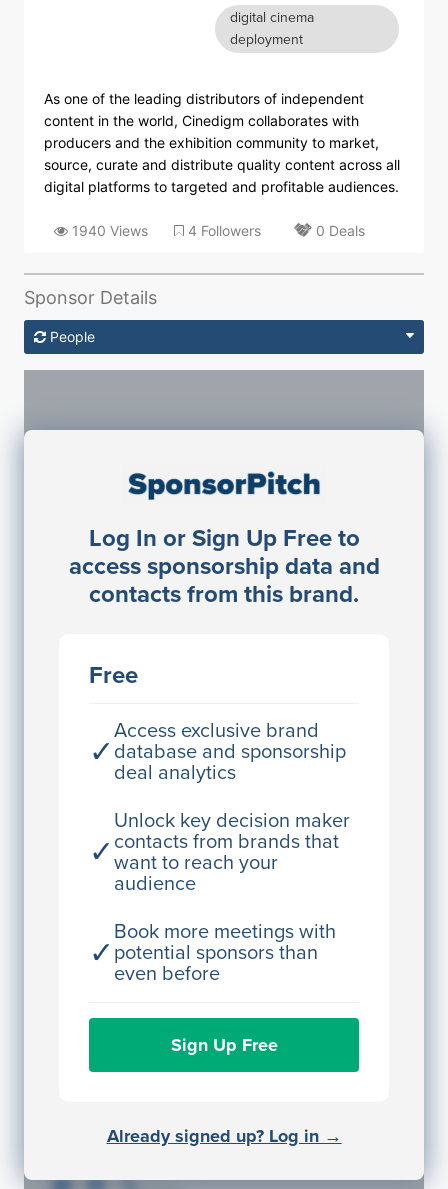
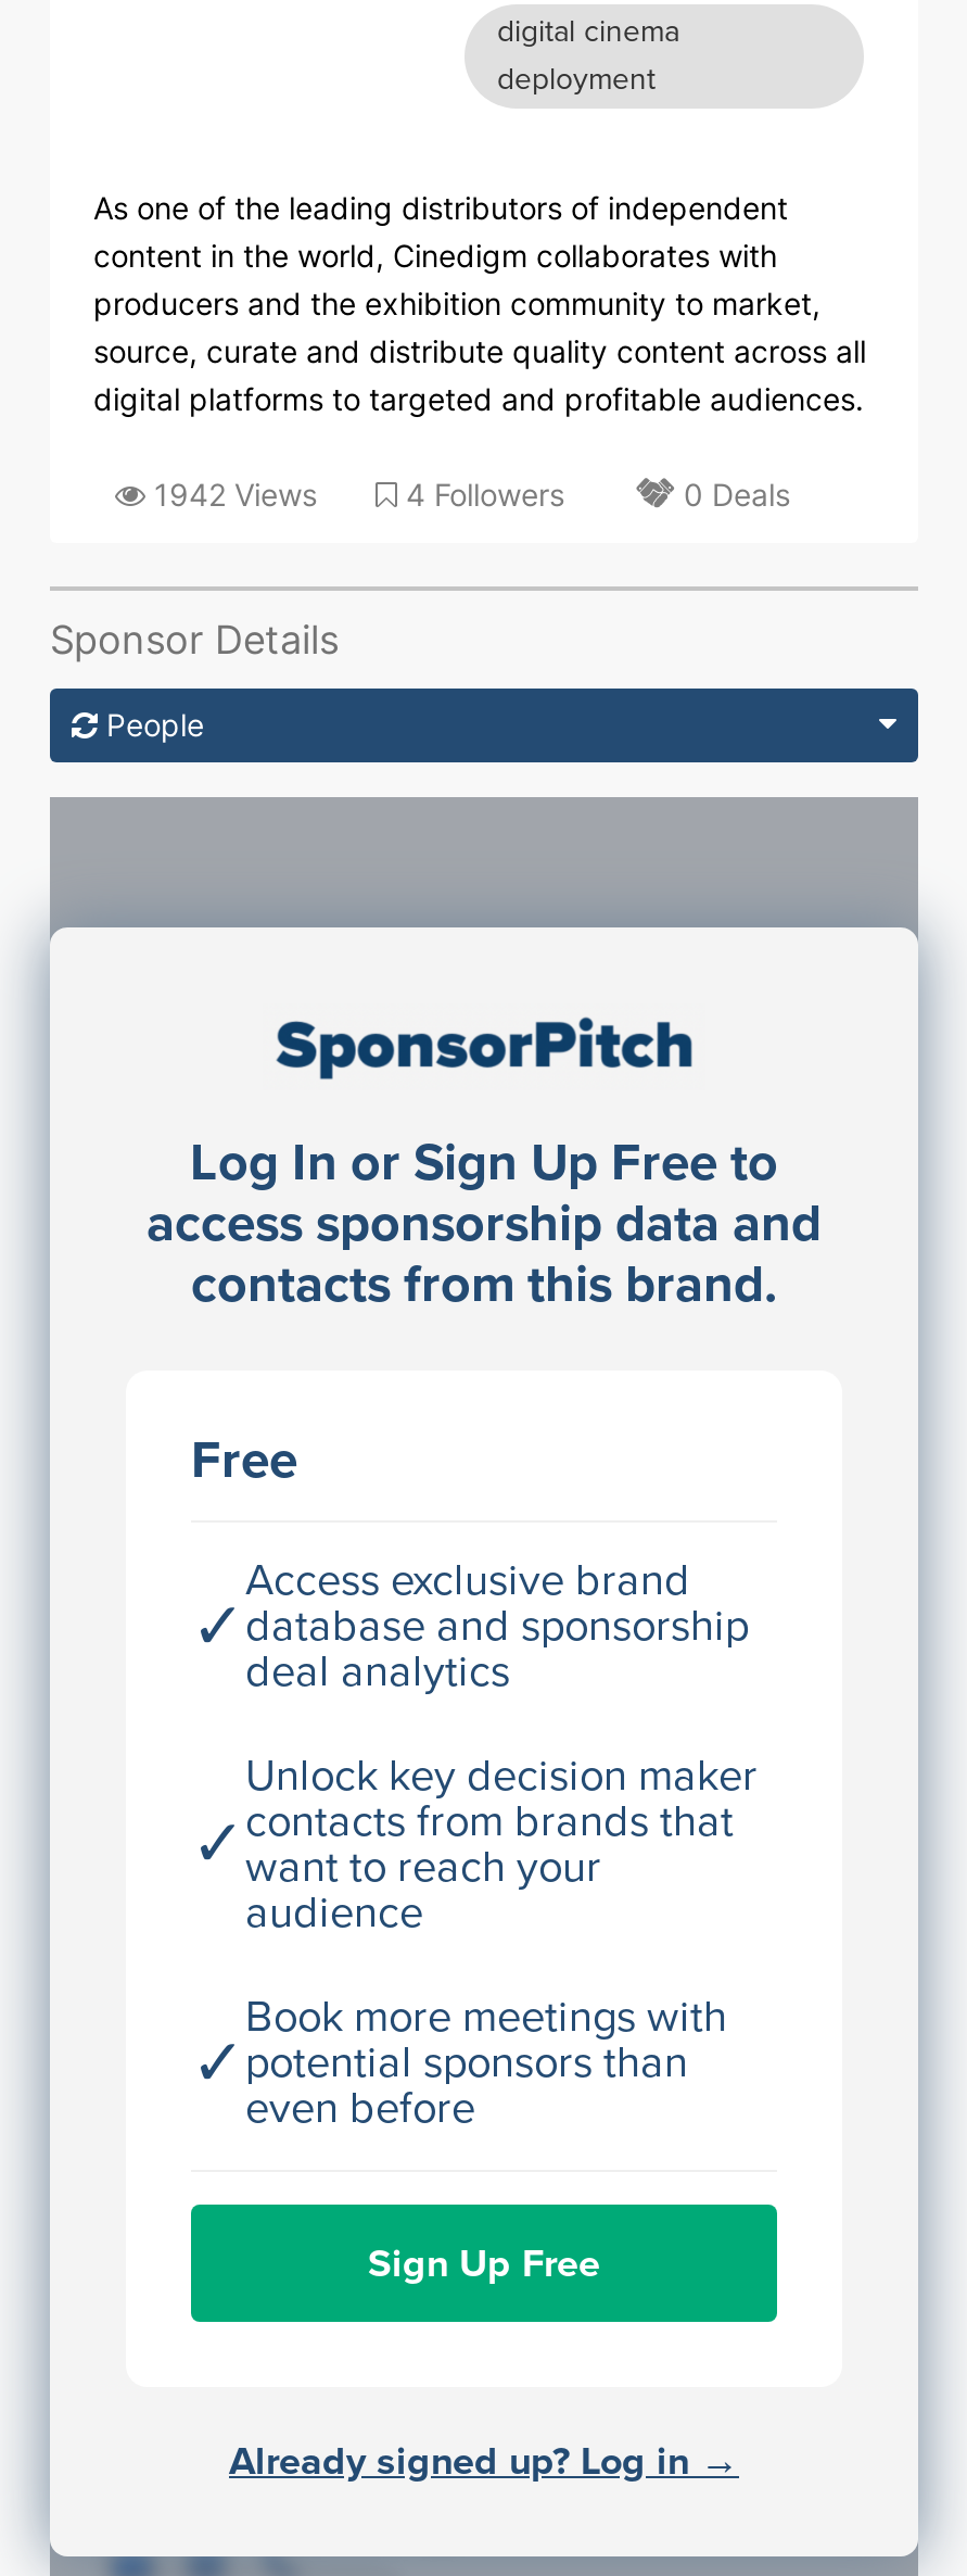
[68,222,148,239] 1940 Views -> [145,476,317,513] 1942 Views

